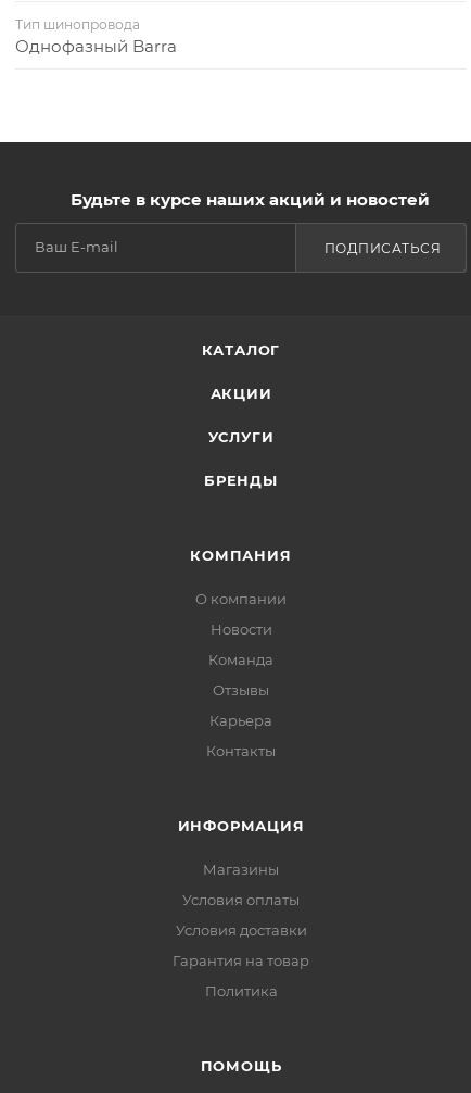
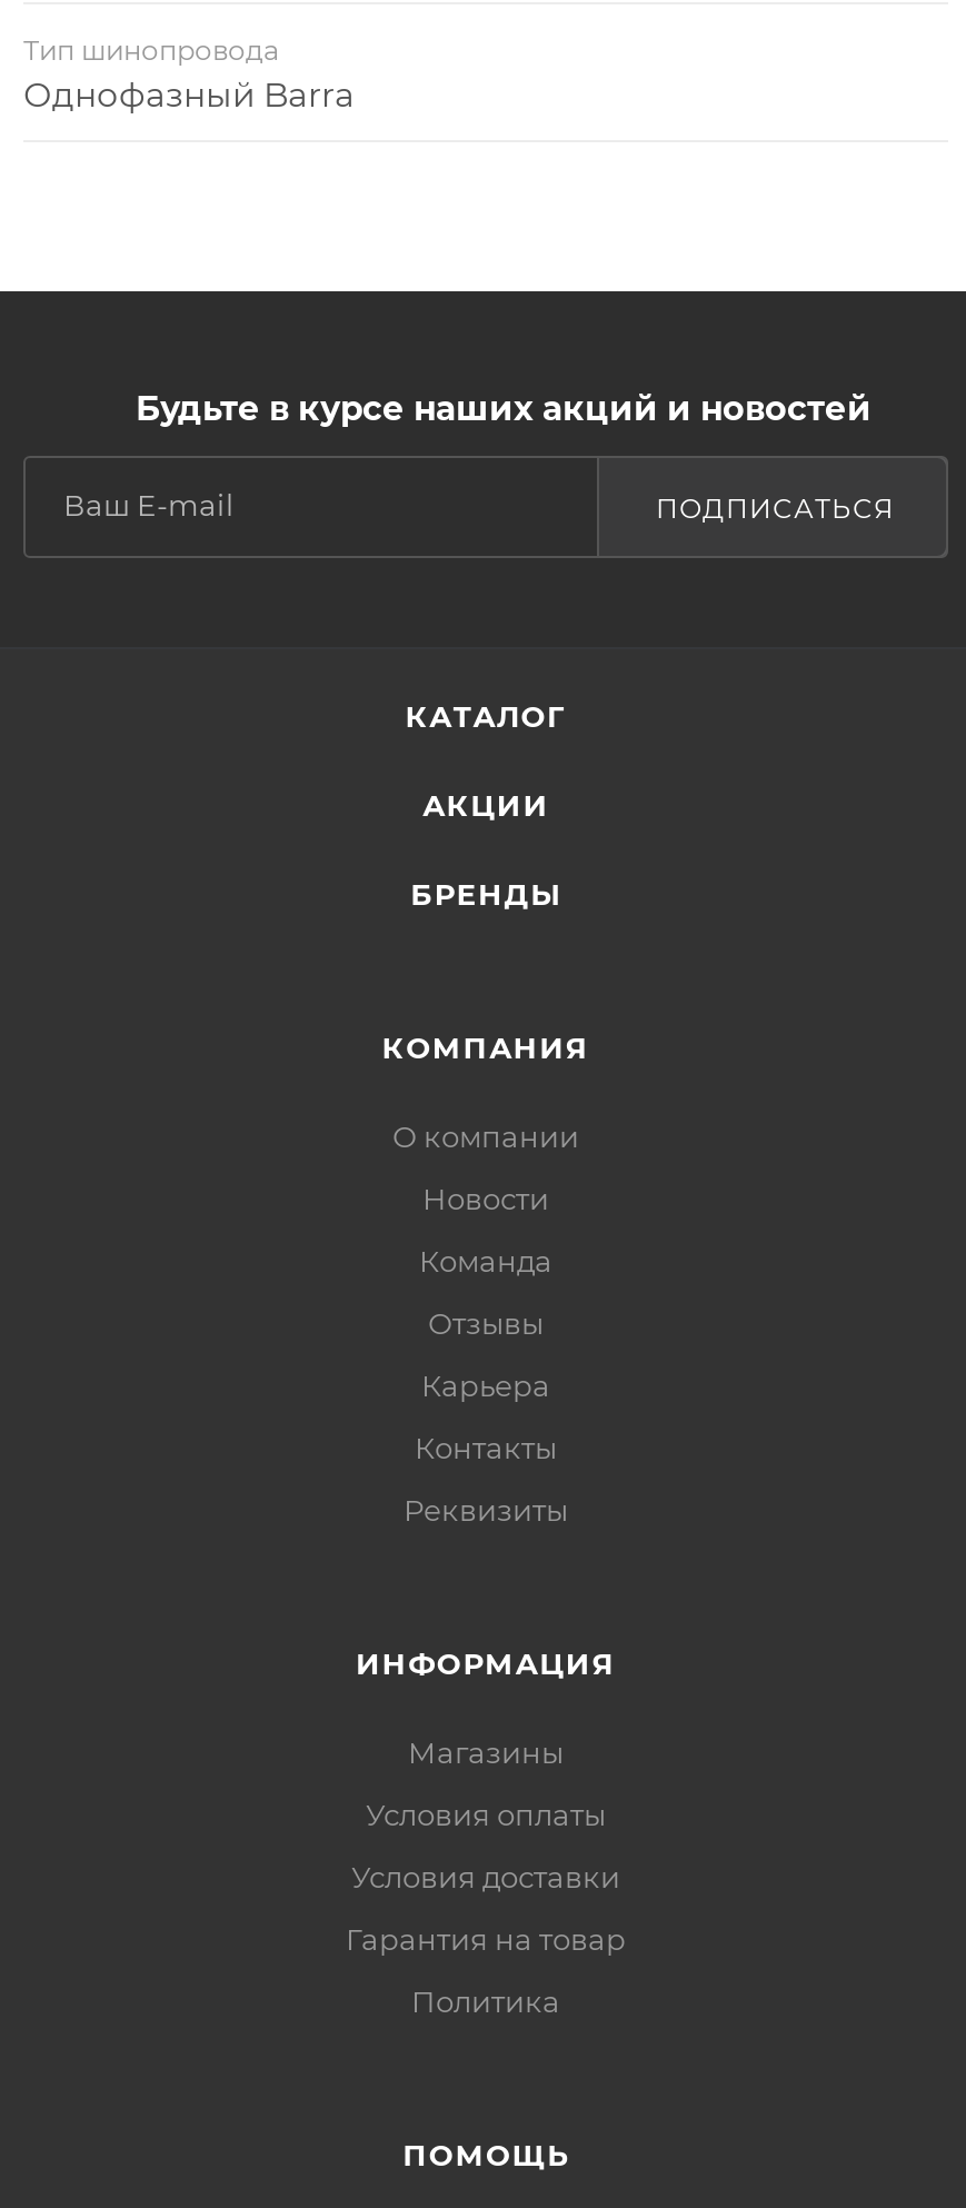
[208,428,274,445] УСЛУГИ -> none
moved [190,472,292,759] -> [382,876,590,1465]: БРЕНДЫ | КОМПАНИЯ | О компании | Новости | Команда | Отзывы | Карьера | Контакты
none -> [404,1492,568,1528] Реквизиты

